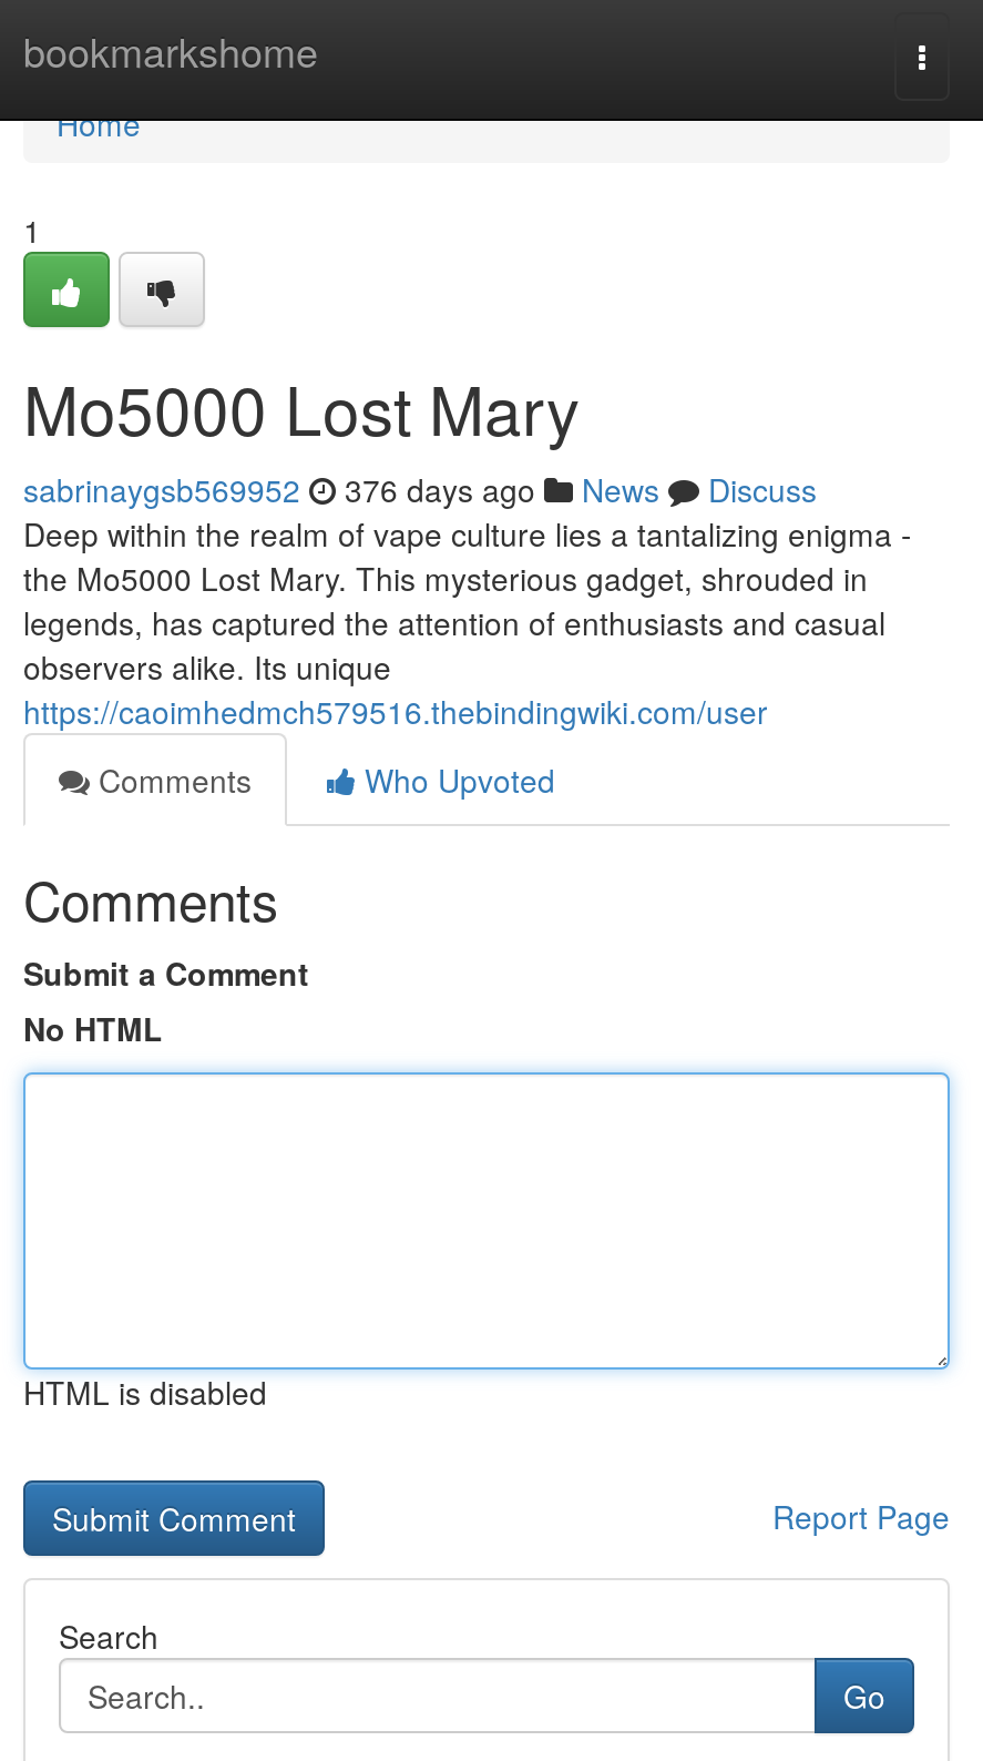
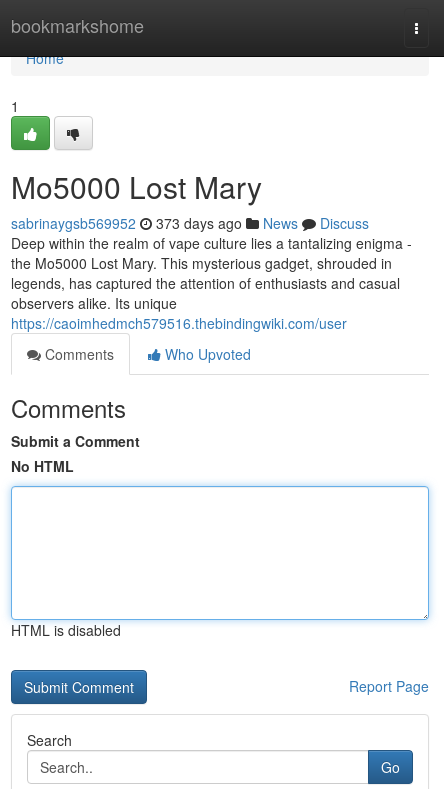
[23,467,817,511] sabrinaygsb569952 376 days ago News Discuss -> [11,213,369,233] sabrinaygsb569952 373 days ago News Discuss

